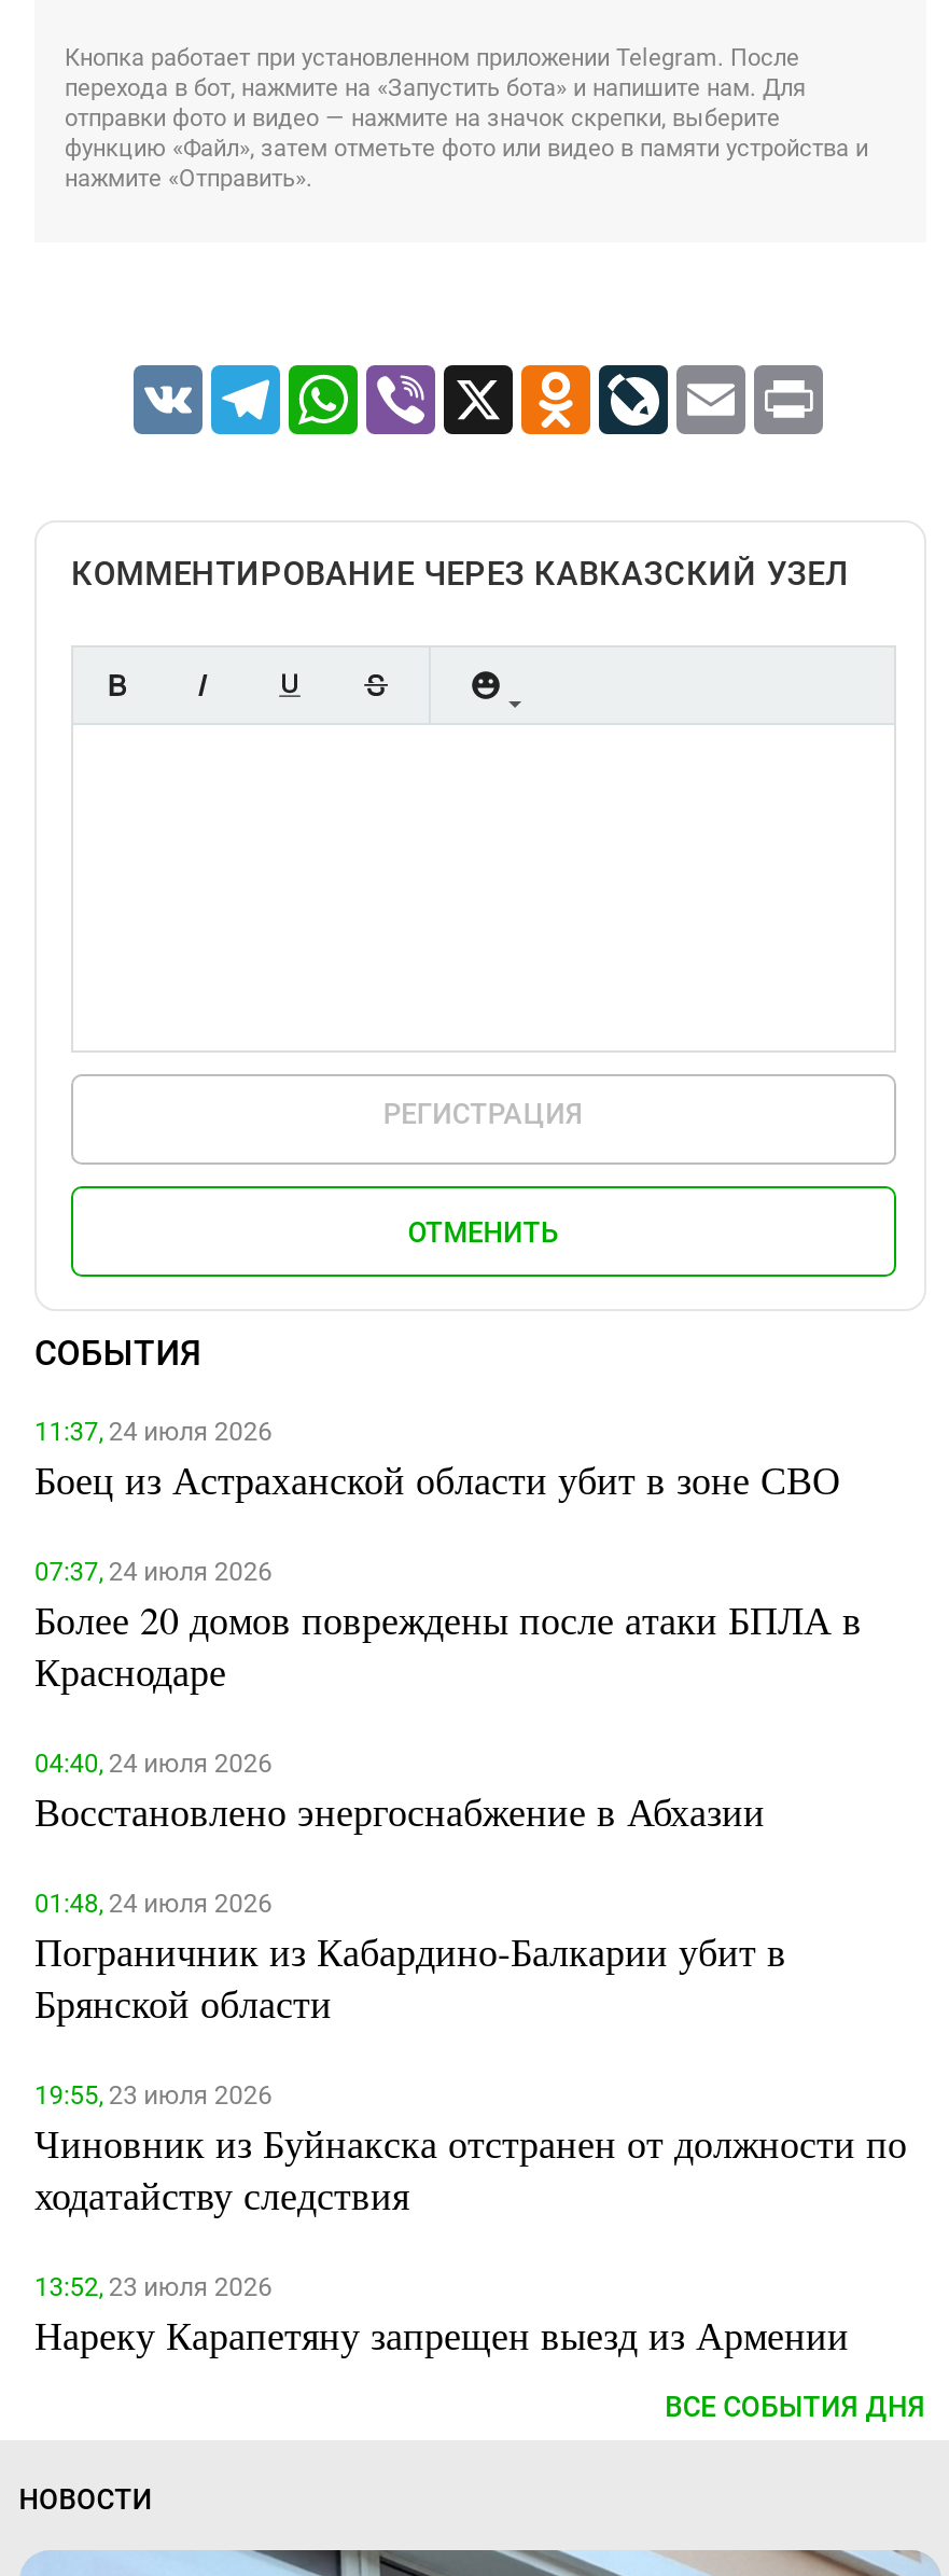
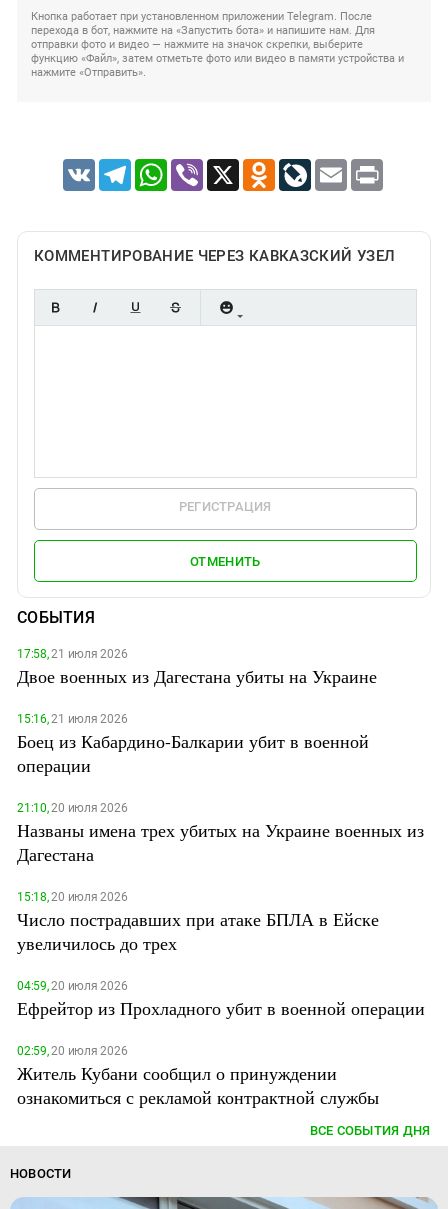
[34,1417,840,1506] 11:37, 24 июля 2026 | Боец из Астраханской области убит в зоне СВО -> [17,647,377,688] 17:58, 21 июля 2026 | Двое военных из Дагестана убиты на Украине
[34,1557,862,1697] 07:37, 24 июля 2026 | Более 20 домов повреждены после атаки БПЛА в | Краснодаре -> [17,712,369,777] 15:16, 21 июля 2026 | Боец из Кабардино-Балкарии убит в военной | операции
[34,1749,765,1837] 04:40, 24 июля 2026 | Восстановлено энергоснабжение в Абхазии -> [17,801,424,866] 21:10, 20 июля 2026 | Названы имена трех убитых на Украине военных из | Дагестана
[34,1889,786,2029] 01:48, 24 июля 2026 | Пограничник из Кабардино-Балкарии убит в | Брянской области -> [17,890,379,955] 15:18, 20 июля 2026 | Число пострадавших при атаке БПЛА в Ейске | увеличилось до трех
[34,2081,907,2221] 19:55, 23 июля 2026 | Чиновник из Буйнакска отстранен от должности по | ходатайству следствия -> [17,979,425,1020] 04:59, 20 июля 2026 | Ефрейтор из Прохладного убит в военной операции
[34,2273,849,2361] 13:52, 23 июля 2026 | Нареку Карапетяну запрещен выезд из Армении -> [17,1044,379,1109] 02:59, 20 июля 2026 | Житель Кубани сообщил о принуждении | ознакомиться с рекламой контрактной службы

